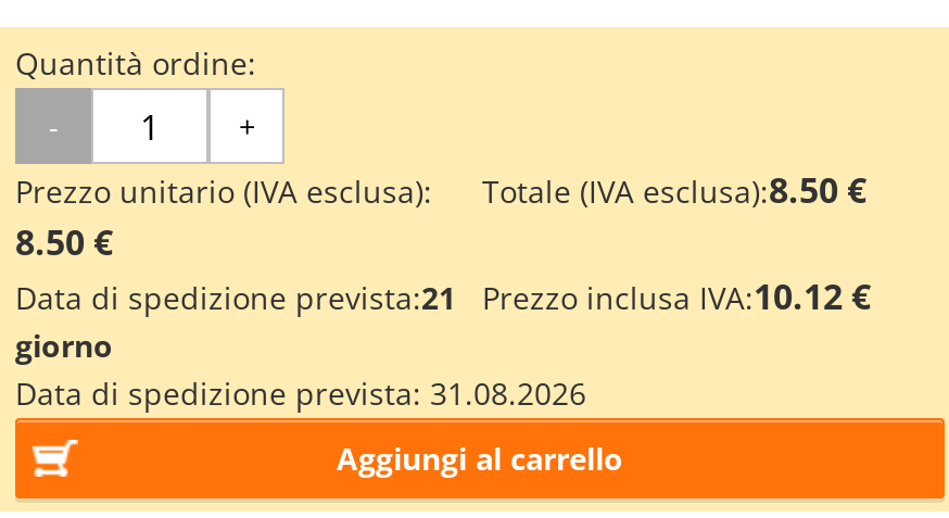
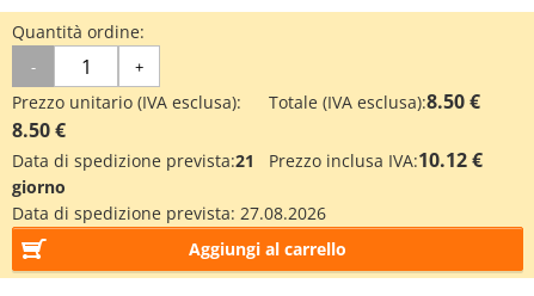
[15,372,586,414] Data di spedizione prevista: 31.08.2026 -> [12,202,326,224] Data di spedizione prevista: 27.08.2026

